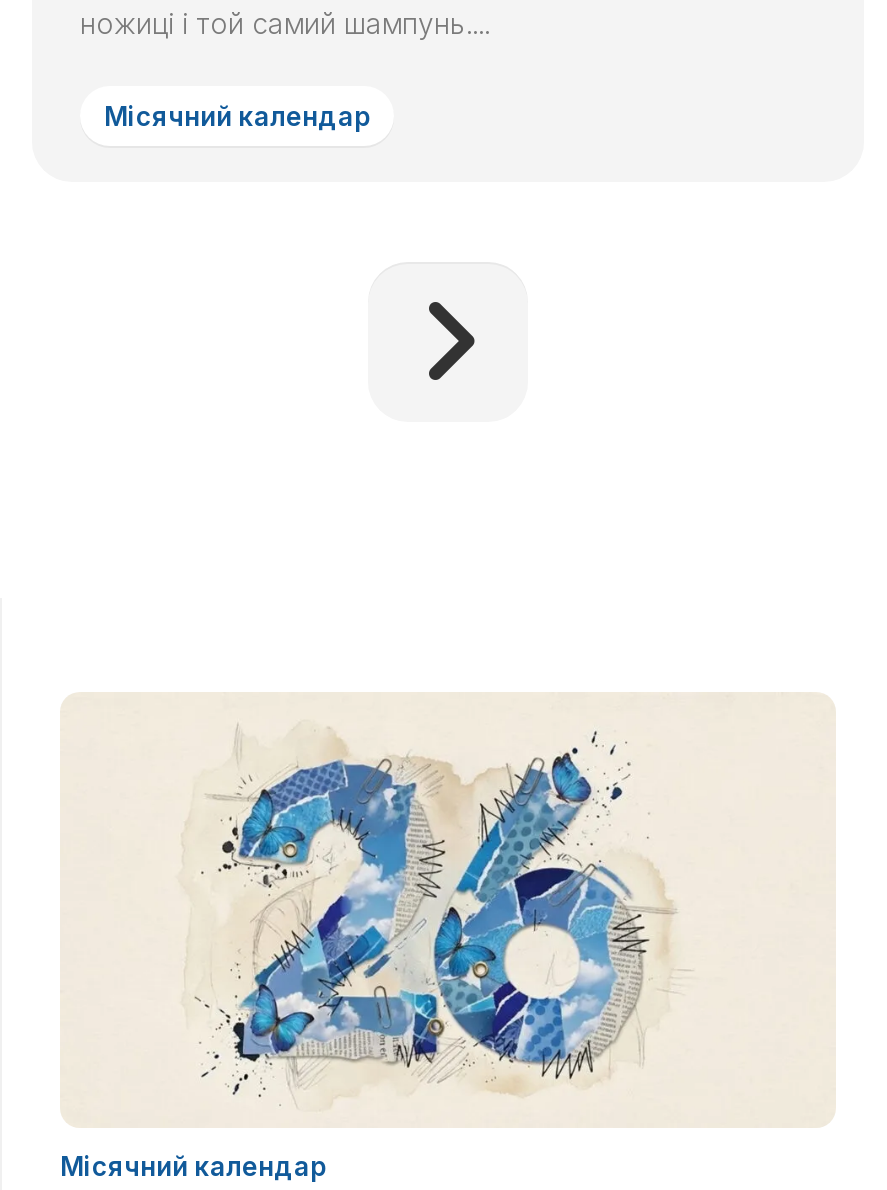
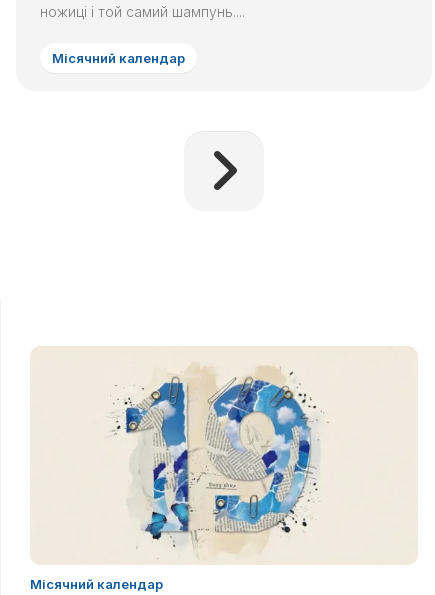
[194,728,676,1104] [image] -> [107,363,336,553] [image]

